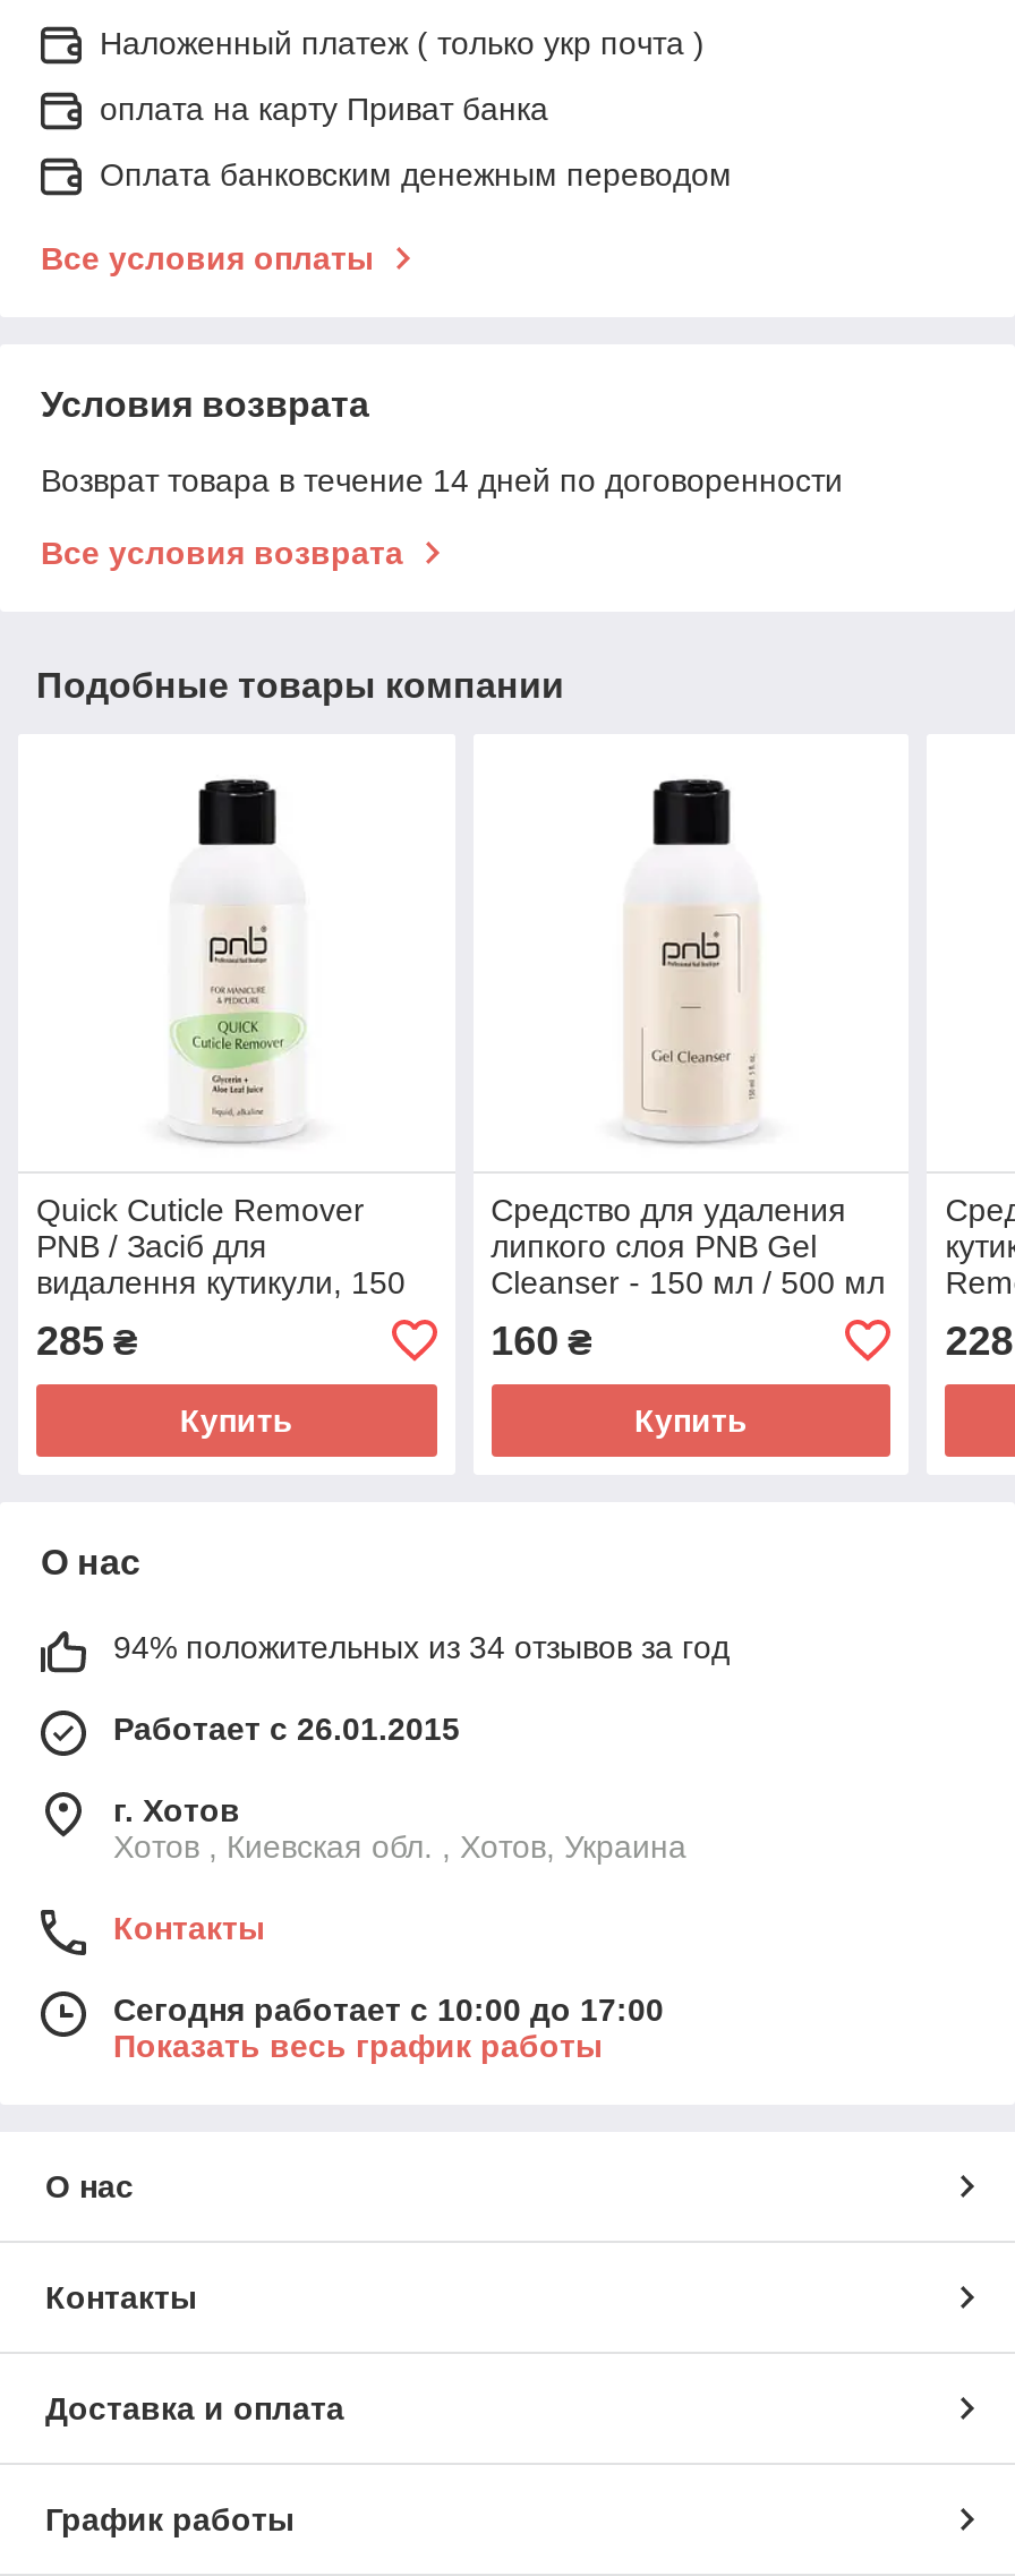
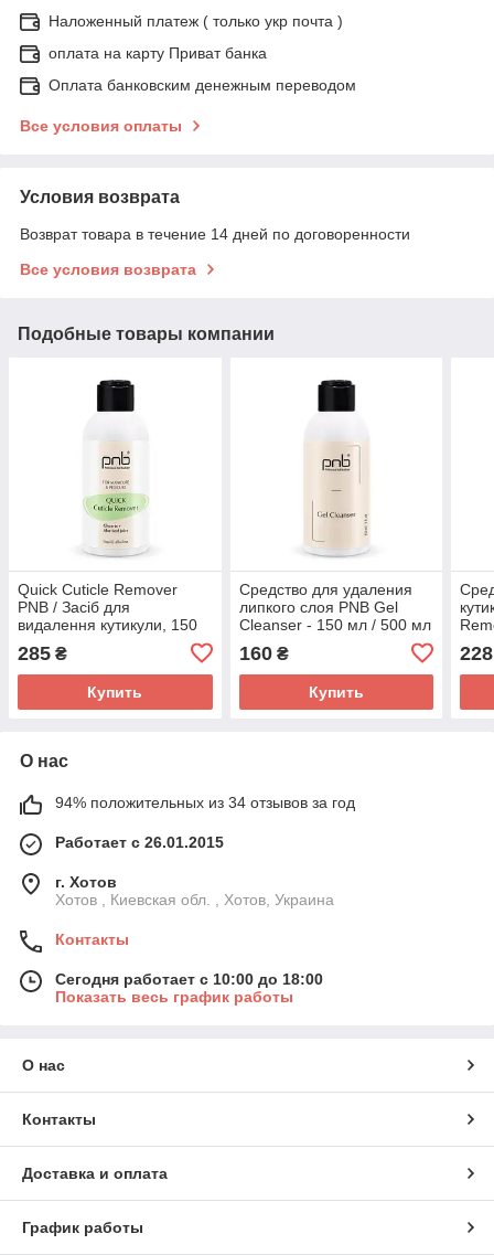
[113,1991,664,2027] Сегодня работает с 10:00 до 17:00 -> [55,970,323,988] Сегодня работает с 10:00 до 18:00

